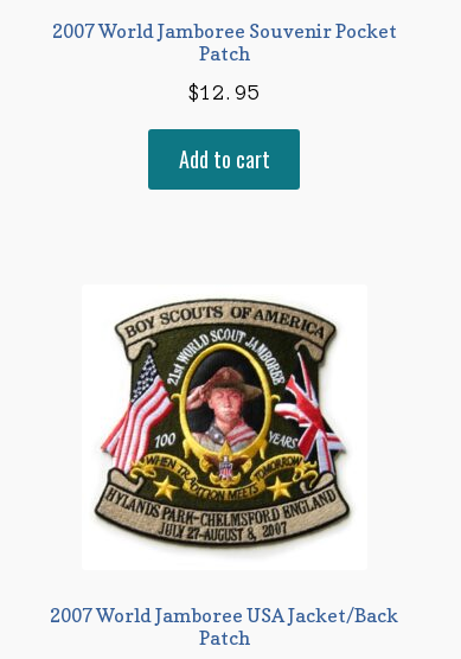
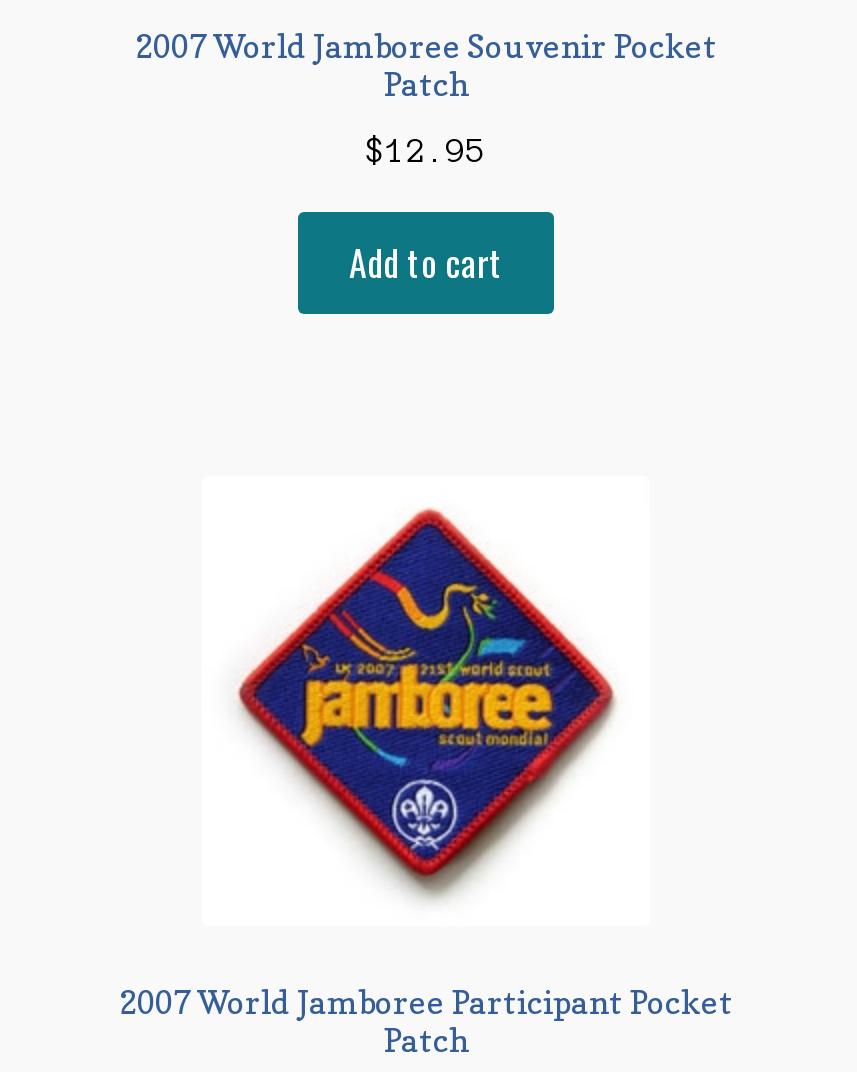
[92,297,353,551] [image] -> [214,499,634,891] [image]
[50,604,398,627] 2007 World Jamboree USA Jacket/Back -> [119,982,733,1022] 2007 World Jamboree Participant Pocket

